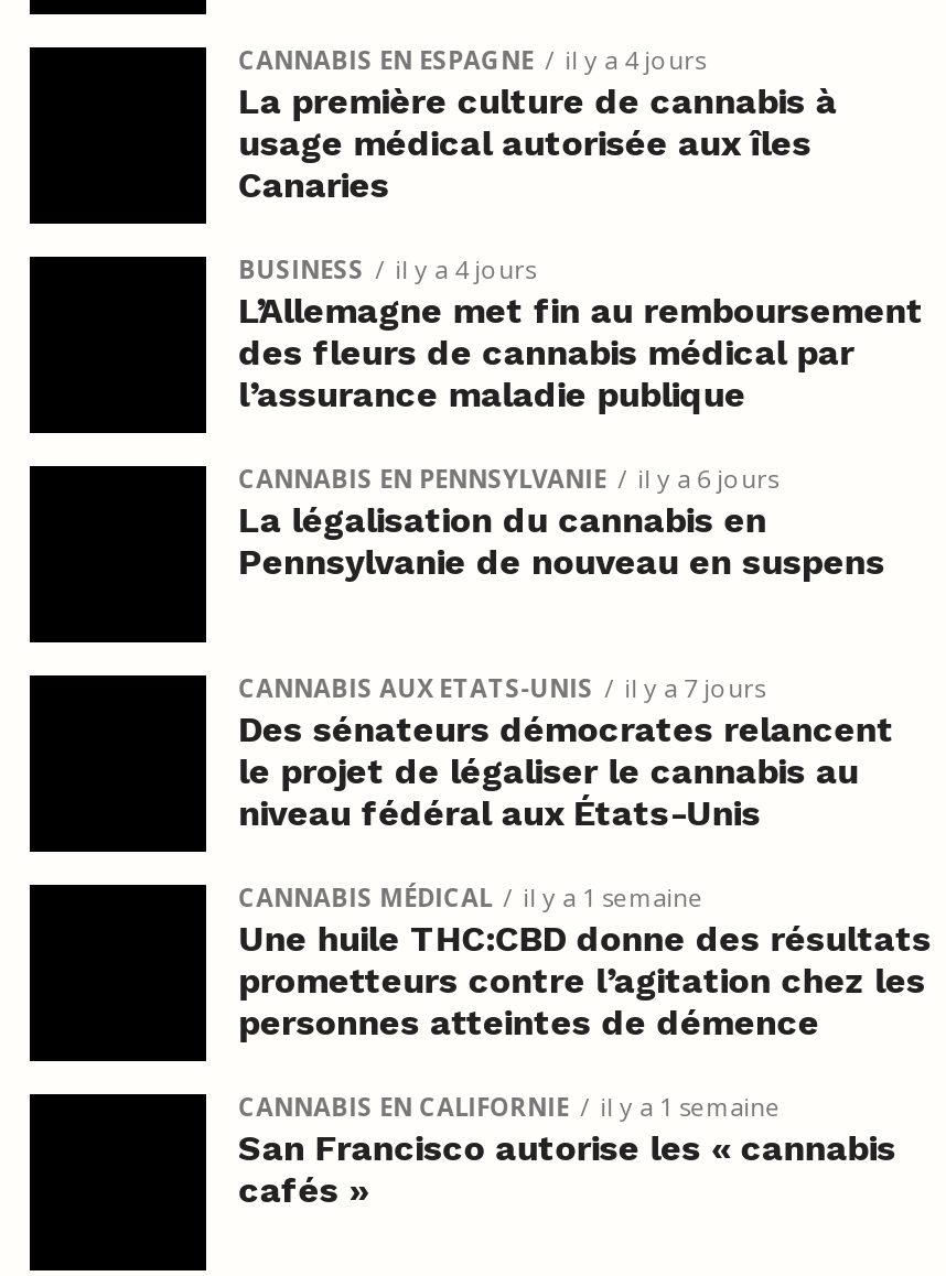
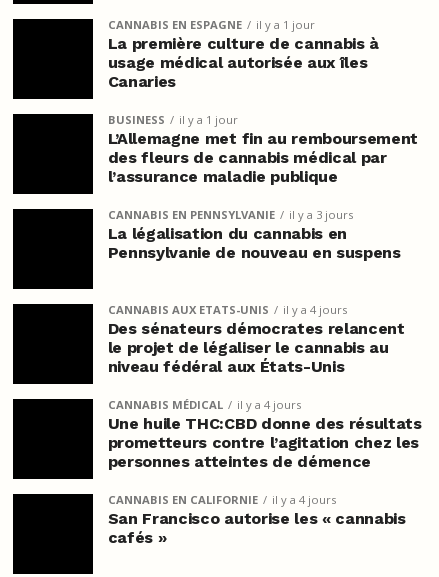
[239,42,706,75] CANNABIS EN ESPAGNE il y a 4 jours -> [108,17,315,32] CANNABIS EN ESPAGNE il y a 1 jour
[239,251,536,285] BUSINESS il y a 4 jours -> [108,112,238,127] BUSINESS il y a 1 jour
[239,461,779,494] CANNABIS EN PENNSYLVANIE il y a 6 jours -> [108,207,353,222] CANNABIS EN PENNSYLVANIE il y a 3 jours
[239,670,766,703] CANNABIS AUX ETATS-UNIS il y a 7 jours -> [108,302,347,317] CANNABIS AUX ETATS-UNIS il y a 4 jours
[239,880,704,913] CANNABIS MÉDICAL il y a 1 semaine -> [108,397,301,412] CANNABIS MÉDICAL il y a 4 jours
[239,1089,781,1122] CANNABIS EN CALIFORNIE il y a 1 semaine -> [108,492,336,507] CANNABIS EN CALIFORNIE il y a 4 jours

